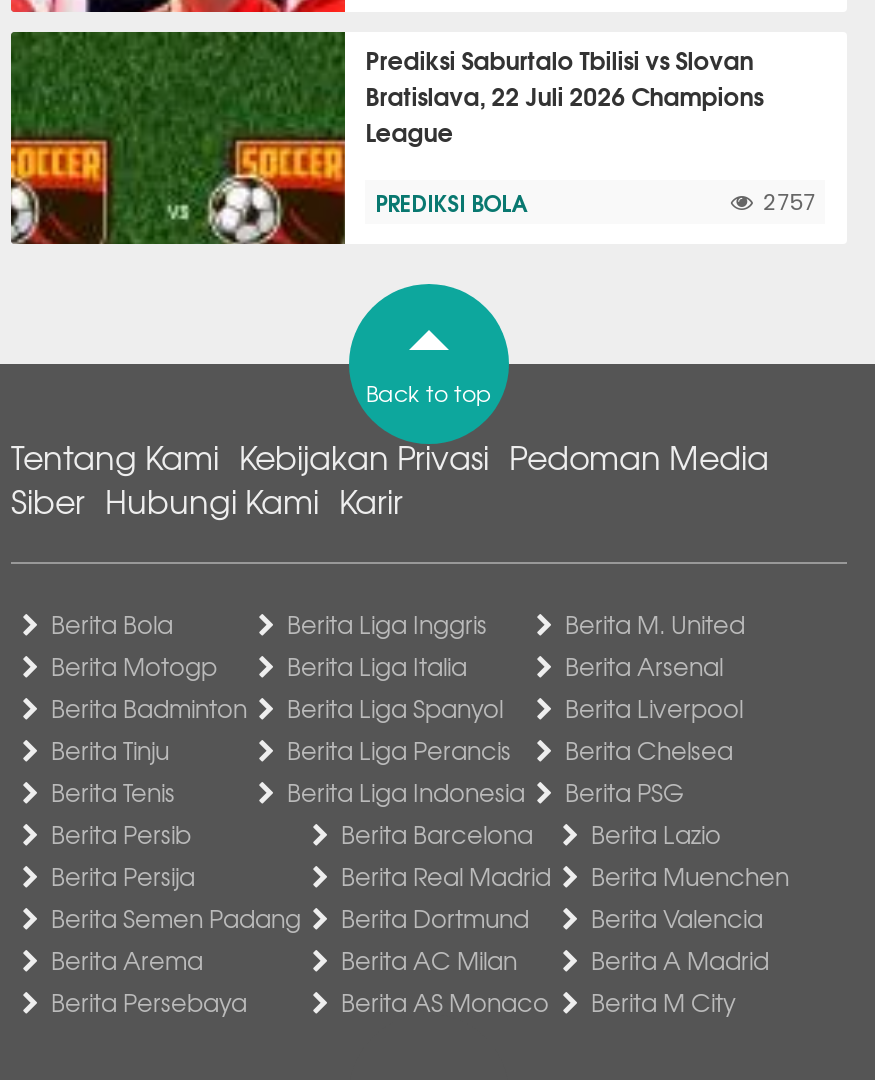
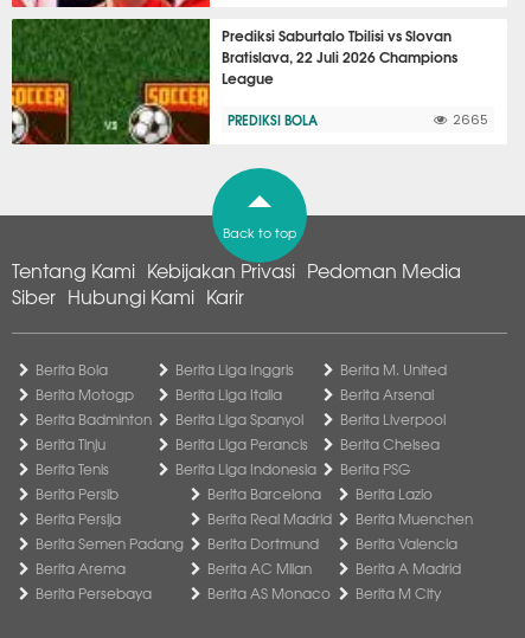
[763,192,815,214] 2757 -> [453,114,488,127] 2665

